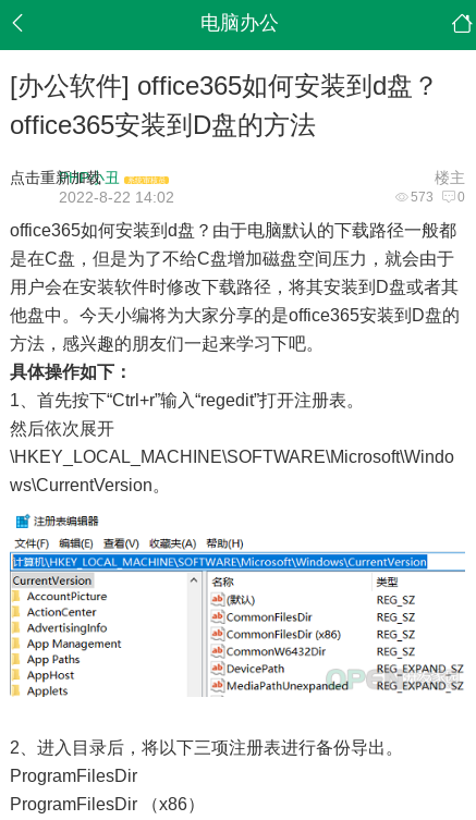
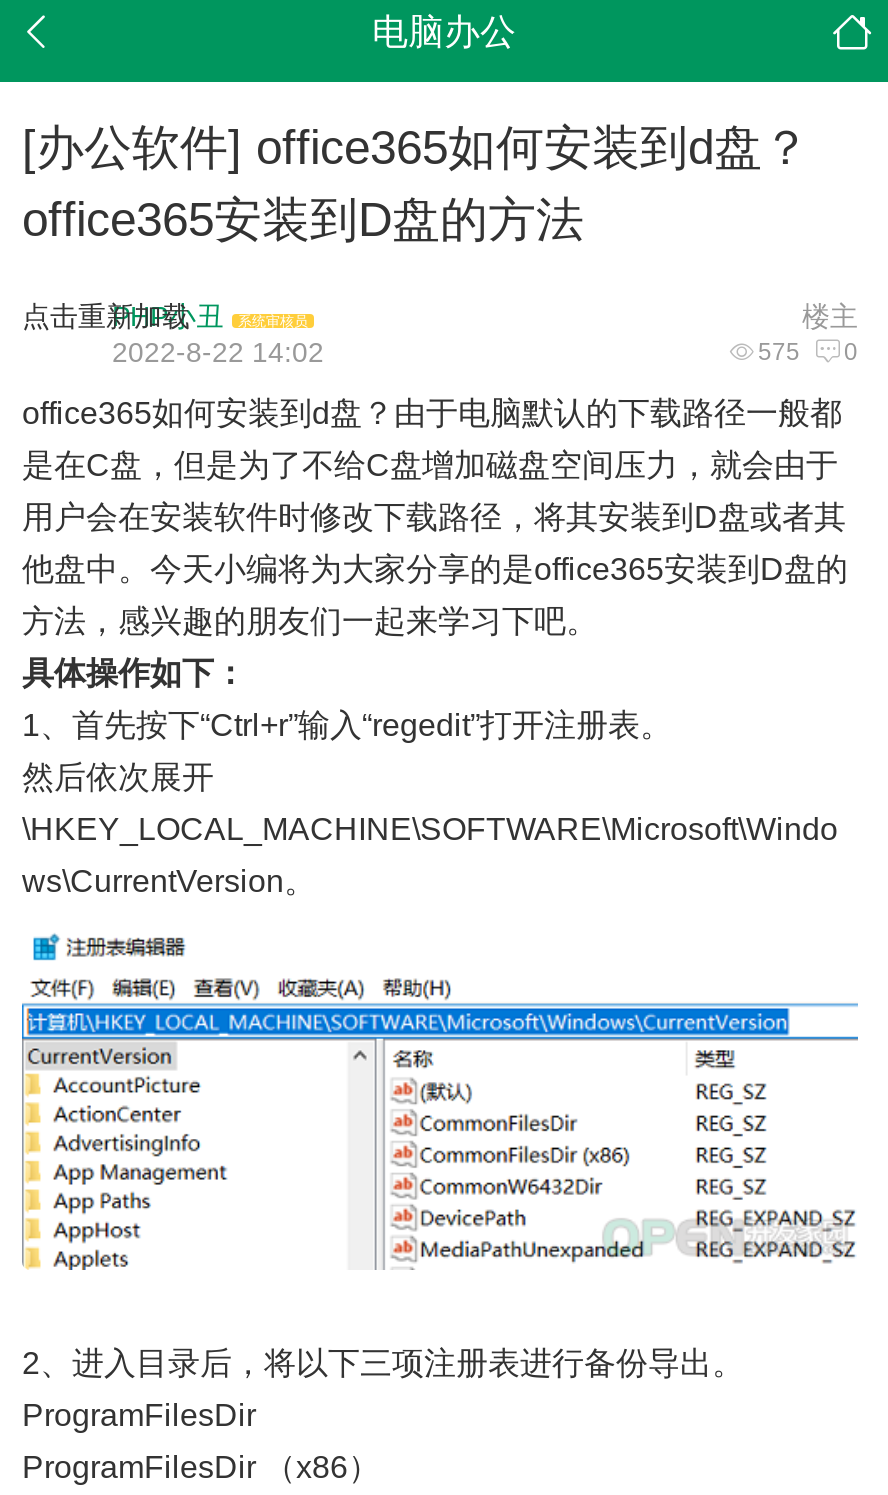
[411,189,465,205] 573 0 -> [758,338,858,366] 575 0

